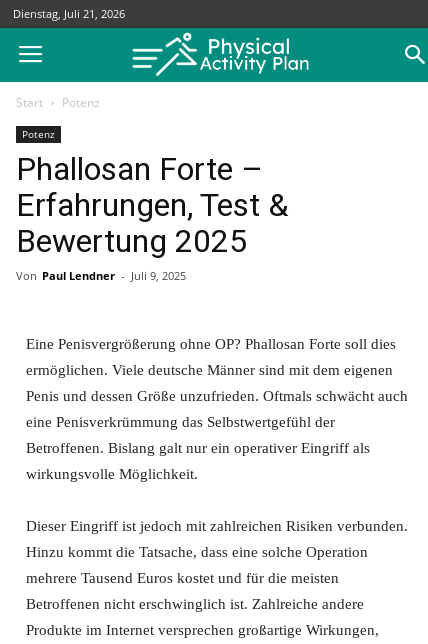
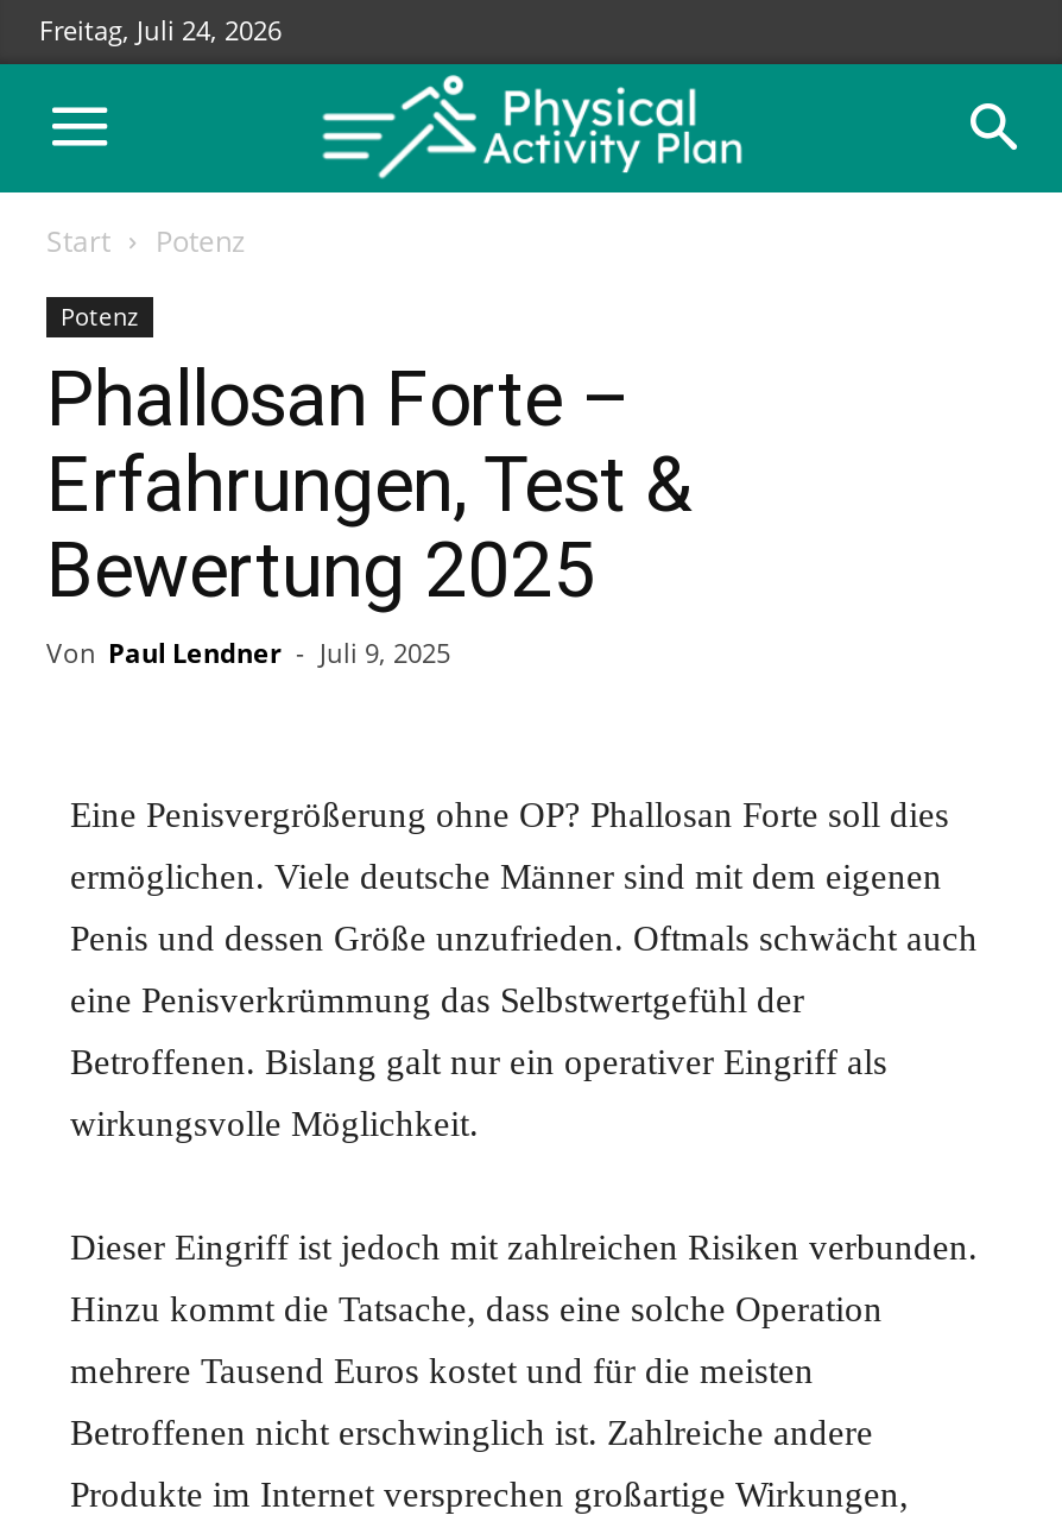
[13,6,125,21] Dienstag, Juli 21, 2026 -> [39,12,282,48] Freitag, Juli 24, 2026

